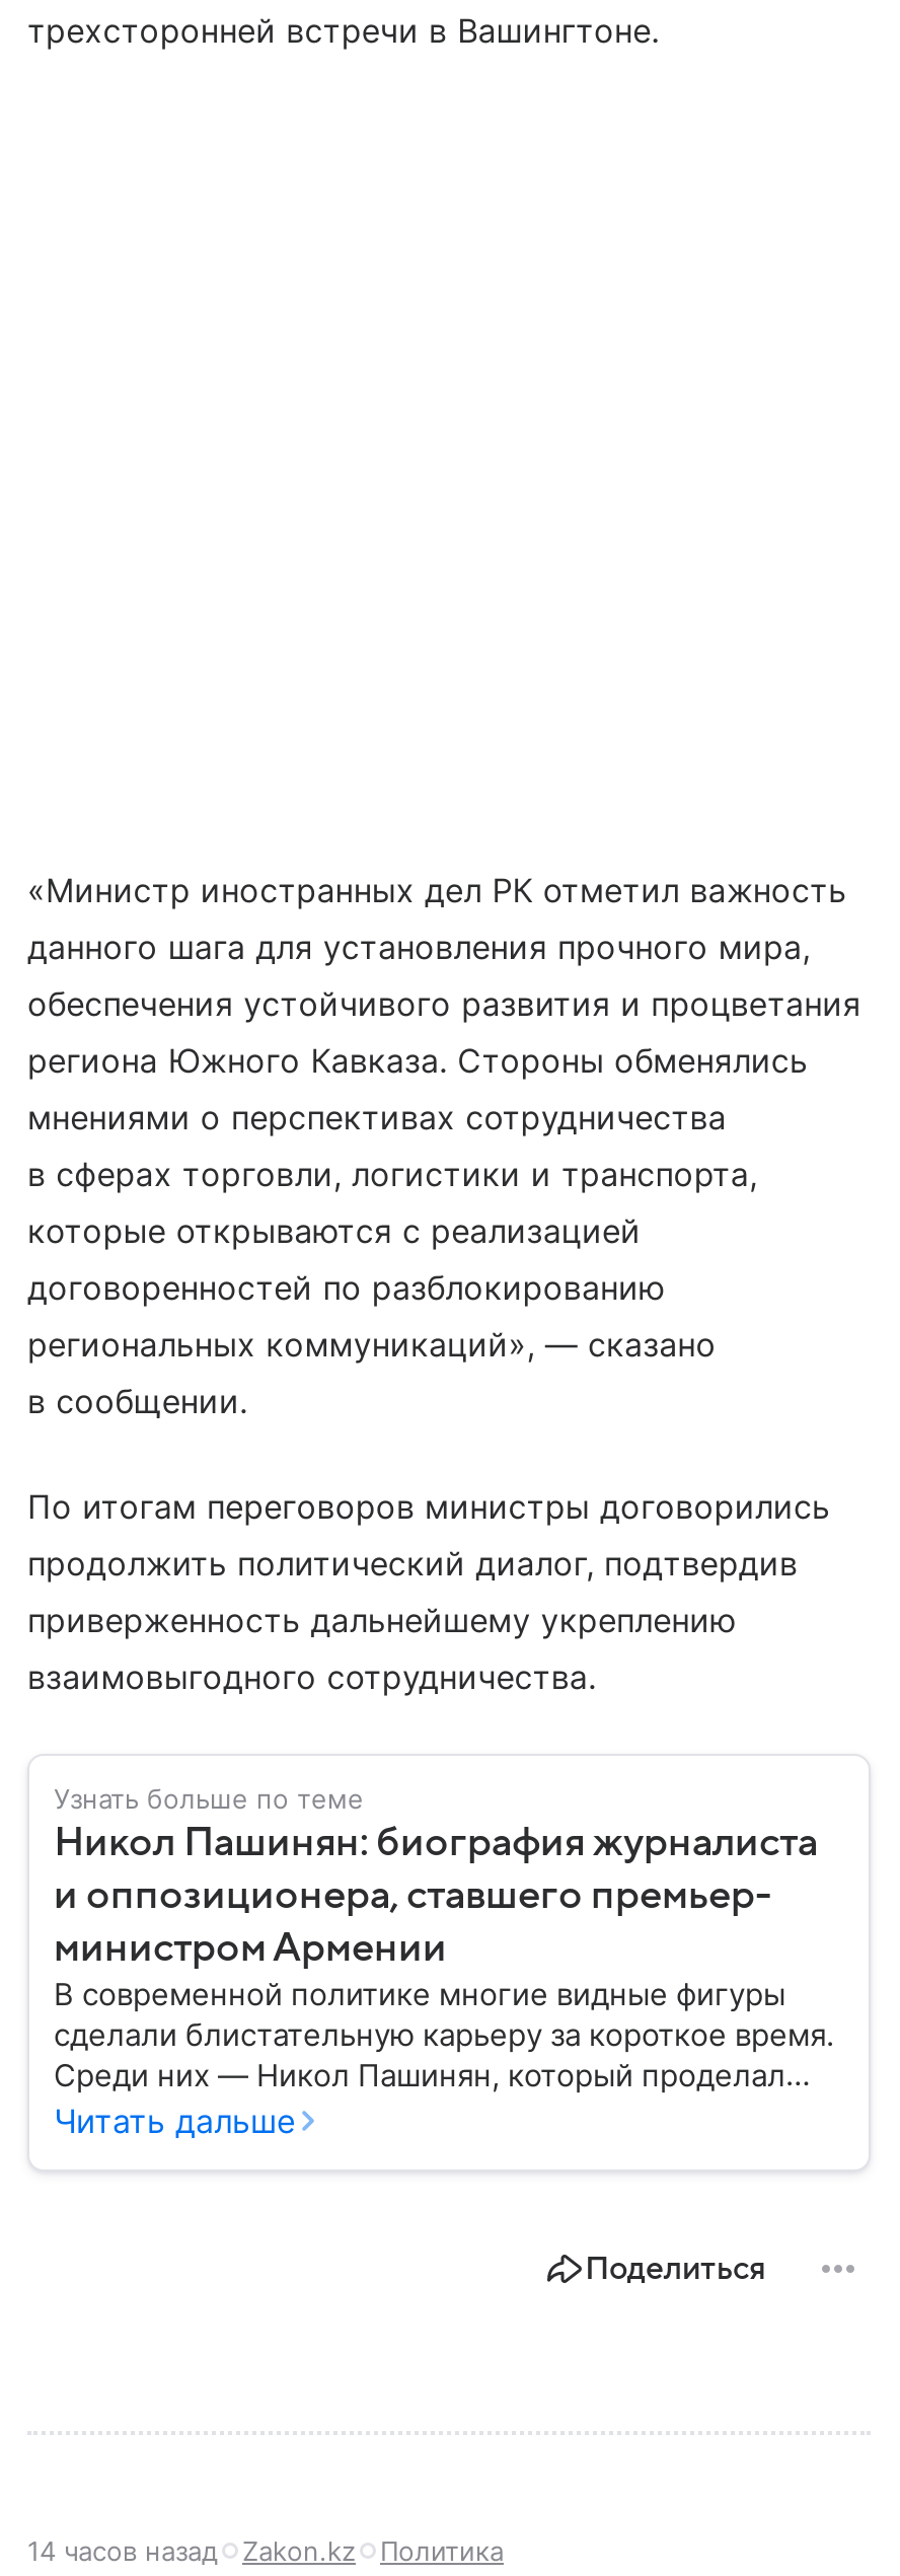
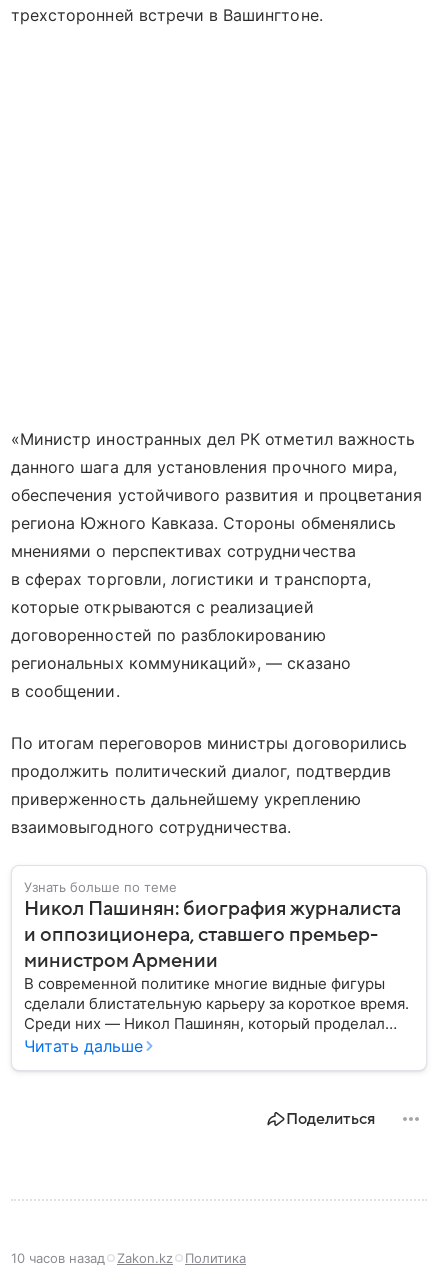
[27,2534,504,2566] 14 часов назад Zakon.kz Политика -> [11,1250,246,1266] 10 часов назад Zakon.kz Политика

